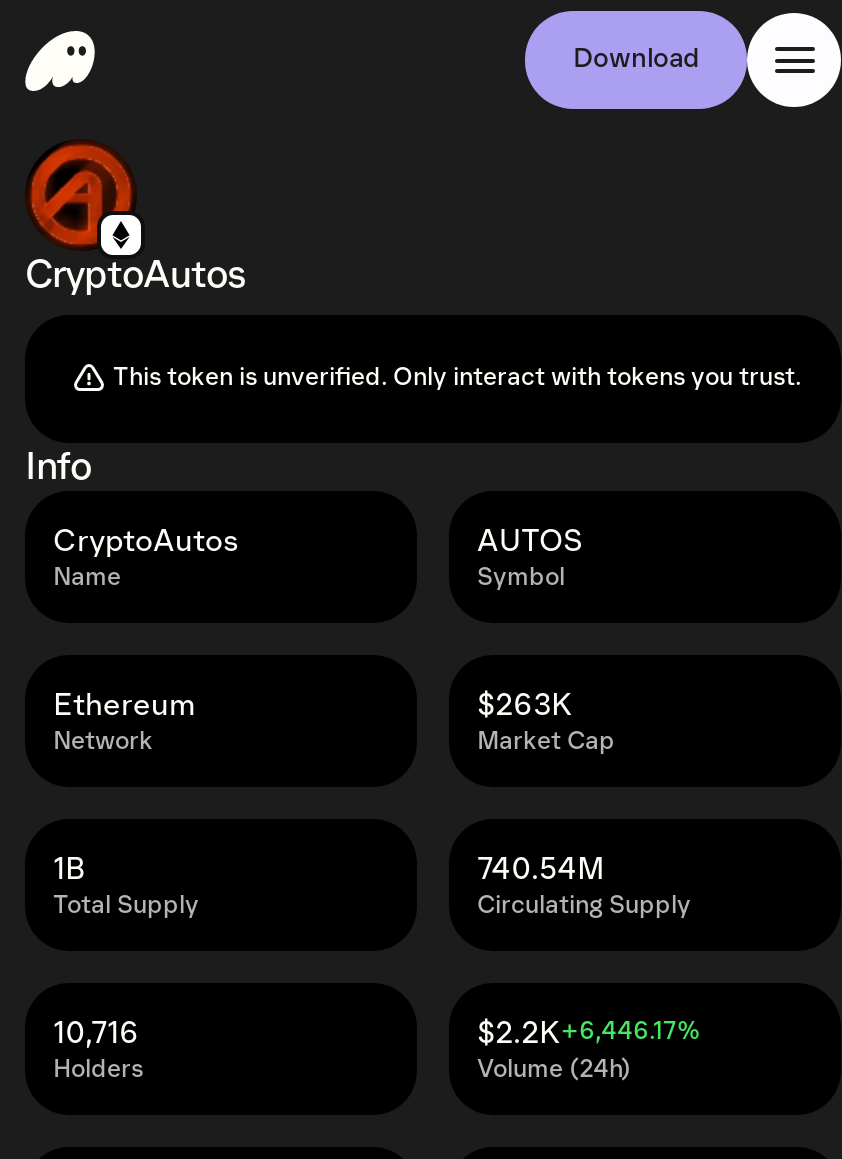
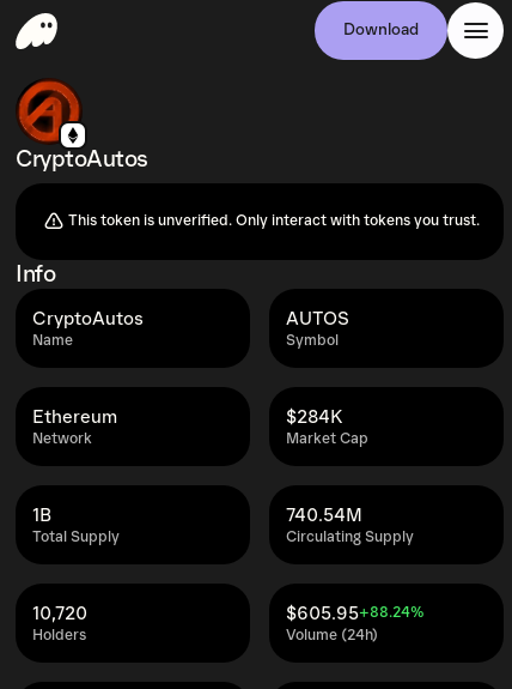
[477,687,573,723] $263K -> [286,406,343,428] $284K
[53,1015,139,1051] 10,716 -> [32,603,87,624] 10,720
[477,1015,701,1051] $2.2K+6,446.17% -> [286,603,425,624] $605.95+88.24%

